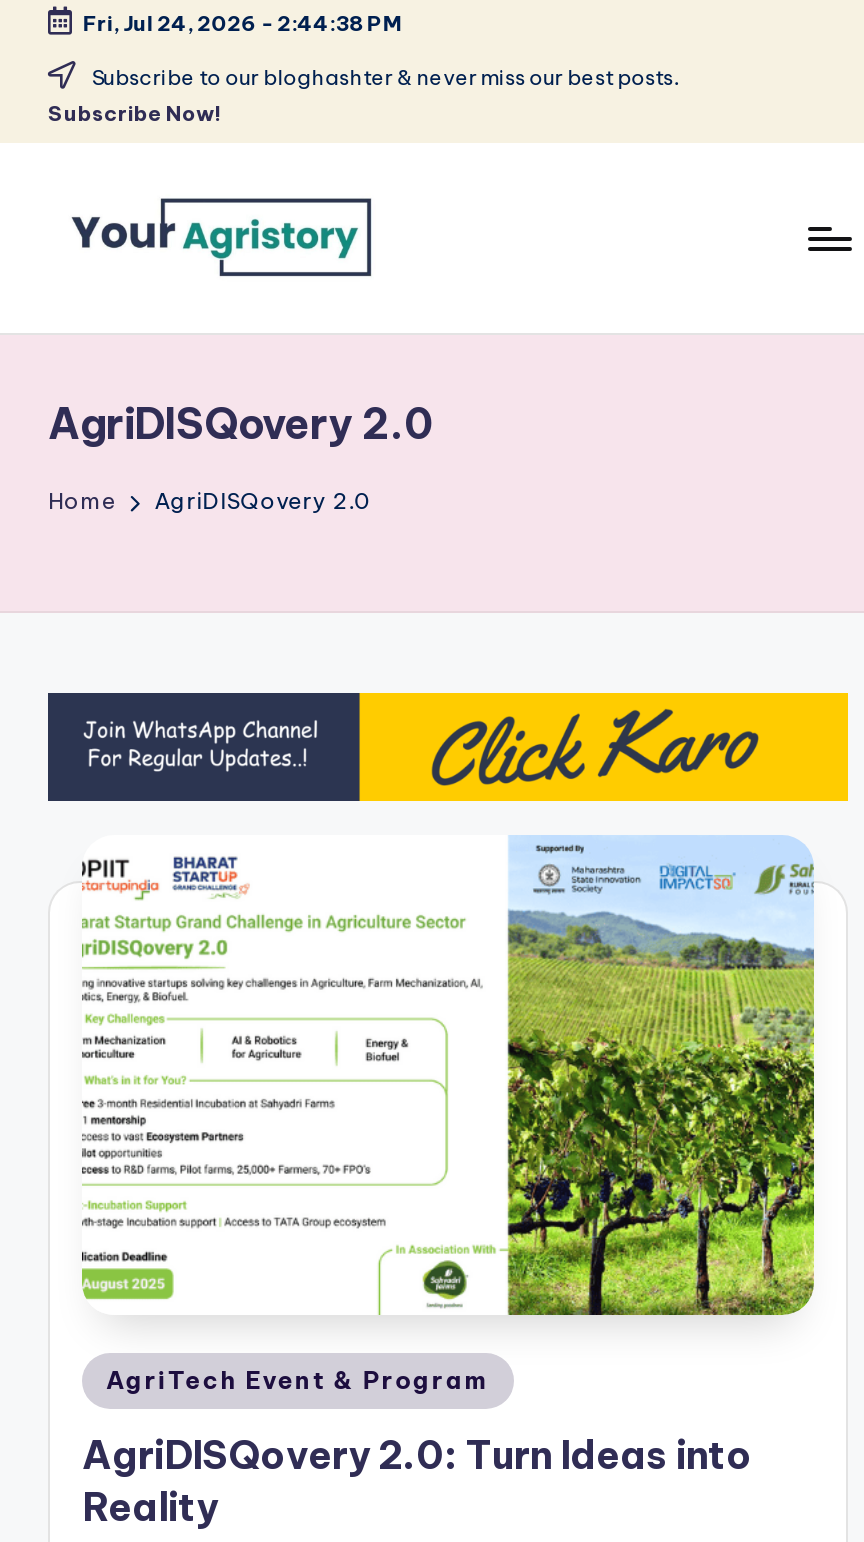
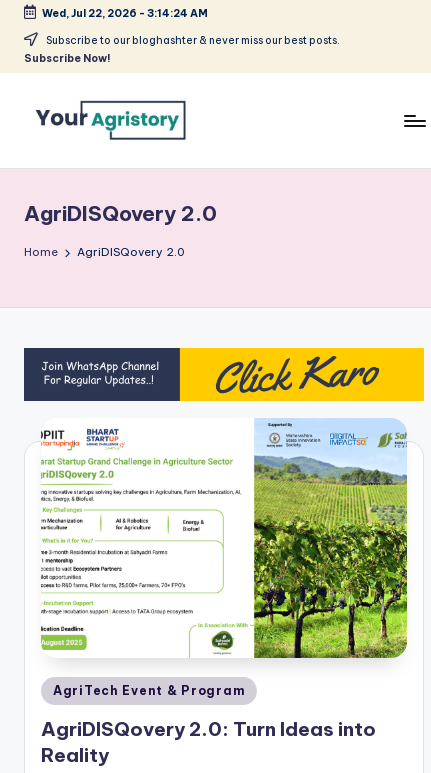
[83,11,403,37] Fri, Jul 24, 2026 - 2:44:38 PM -> [42,7,208,20] Wed, Jul 22, 2026 - 3:14:24 AM

